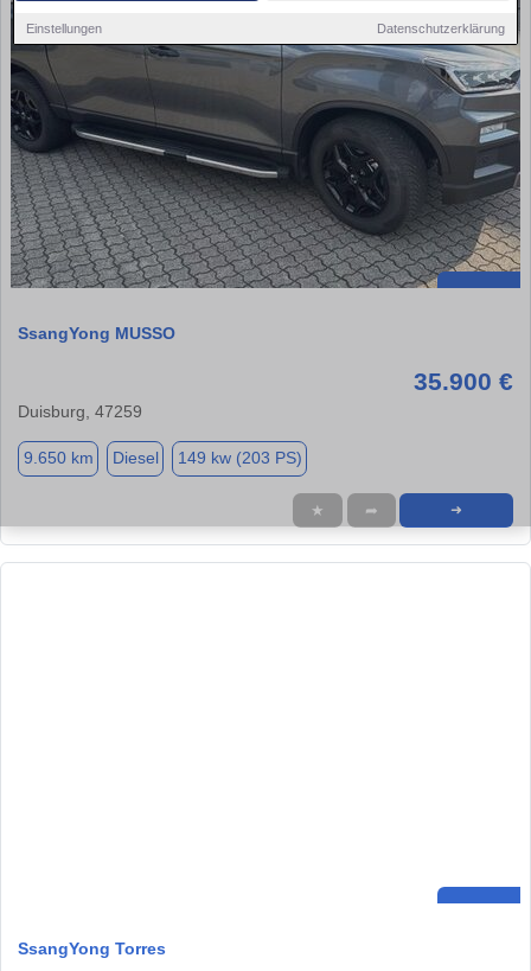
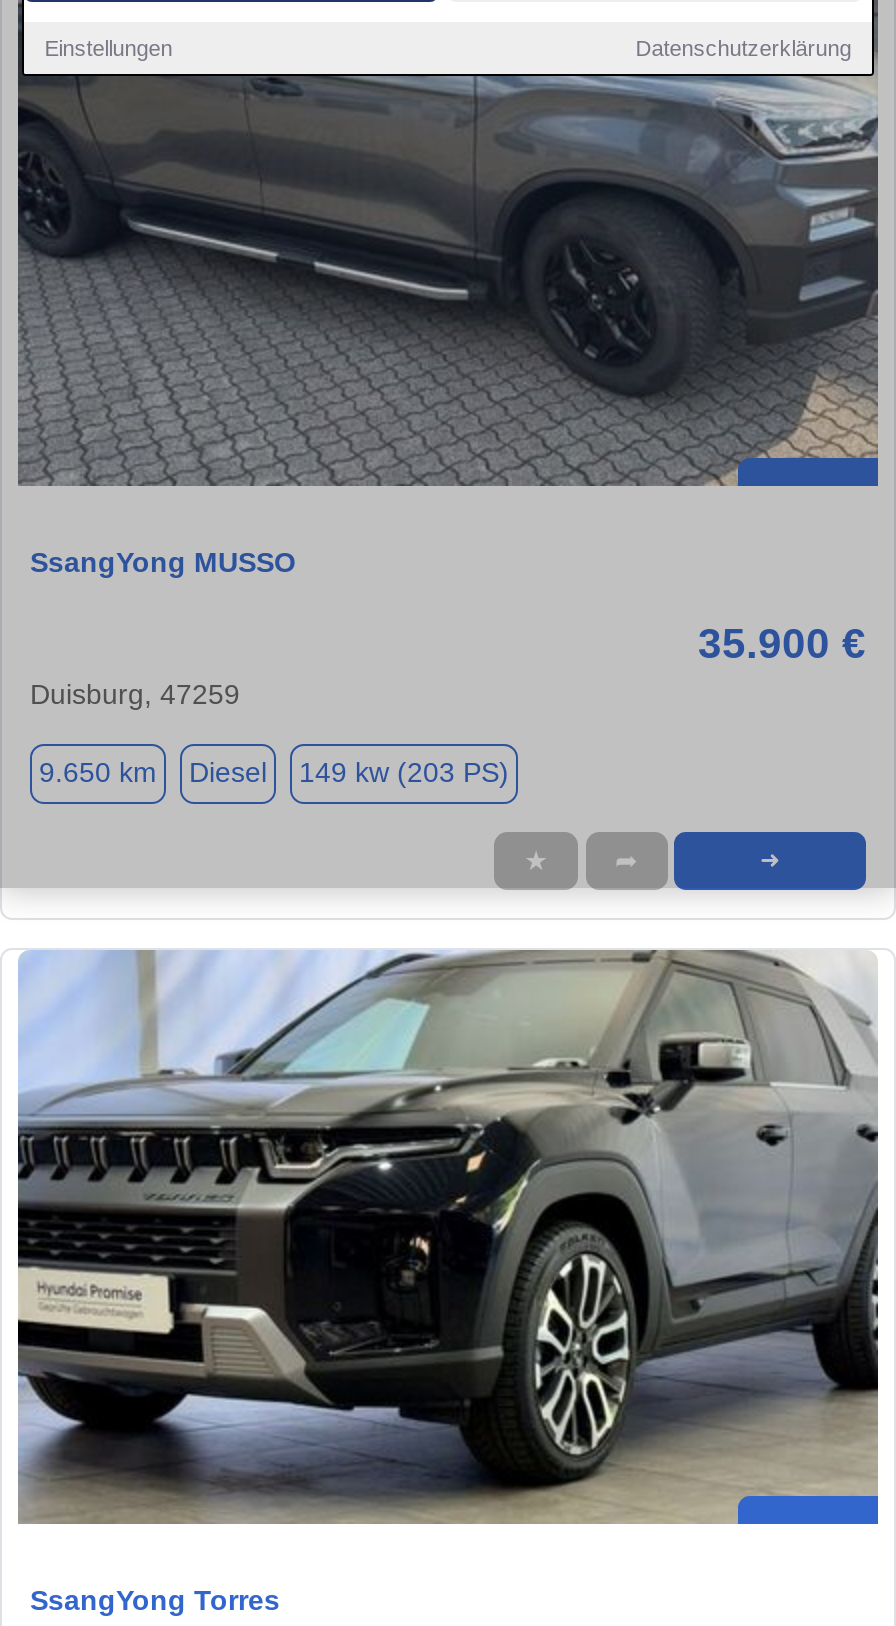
none -> [16,948,880,1526] [image]

